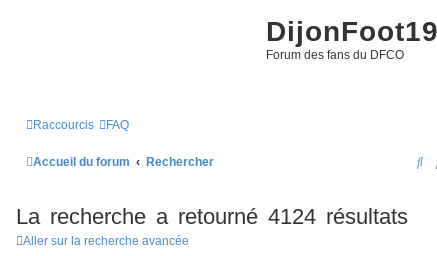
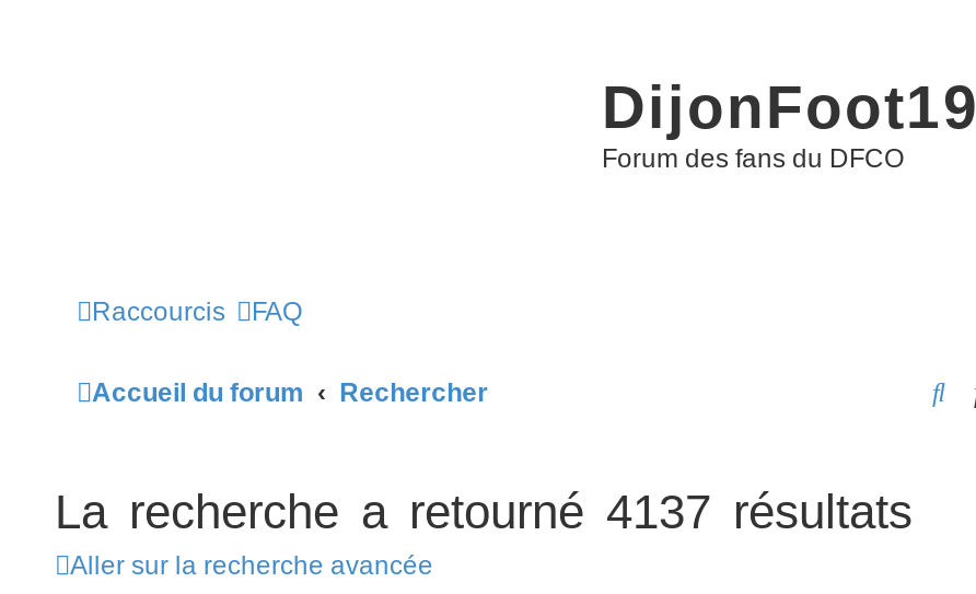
[16,204,408,229] La recherche a retourné 4124 résultats -> [55,484,913,538] La recherche a retourné 4137 résultats

